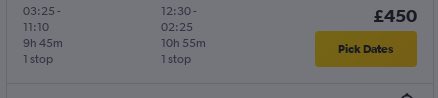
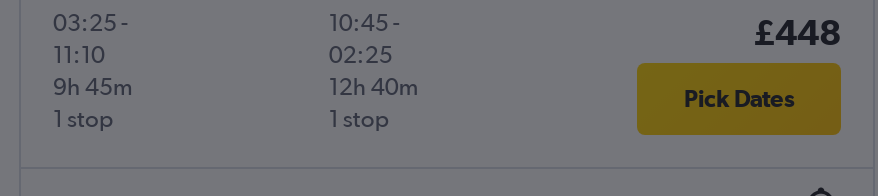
[161,4,197,18] 12:30 - -> [329,8,401,36] 10:45 -
[373,5,417,25] £450 -> [753,10,841,50] £448
[161,36,206,50] 10h 55m -> [329,72,419,100] 12h 40m

